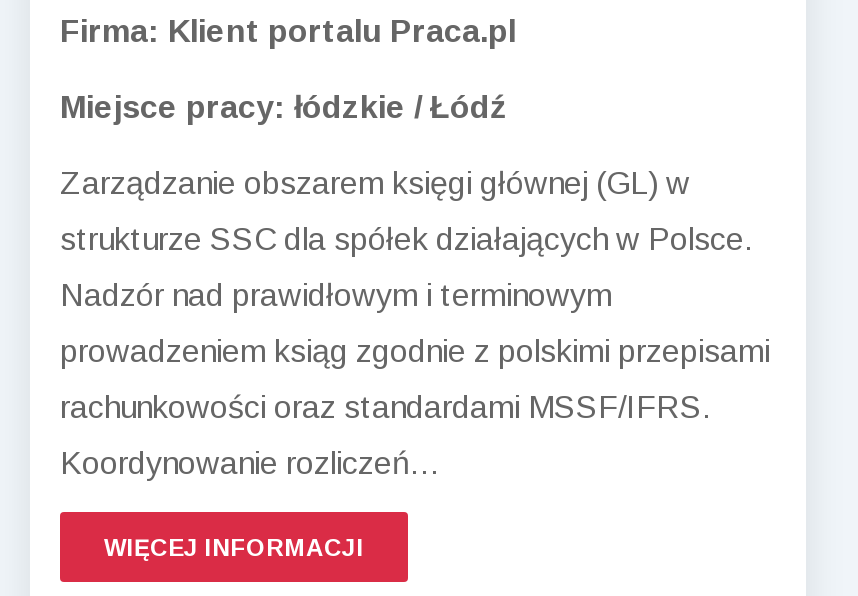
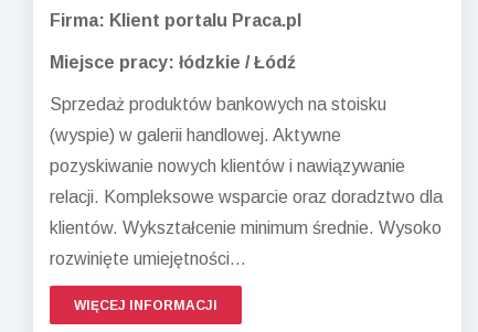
[60,166,690,200] Zarządzanie obszarem księgi głównej (GL) w -> [50,95,386,114] Sprzedaż produktów bankowych na stoisku
[60,222,754,256] strukturze SSC dla spółek działających w Polsce. -> [50,126,341,145] (wyspie) w galerii handlowej. Aktywne
[60,278,612,312] Nadzór nad prawidłowym i terminowym -> [50,157,405,175] pozyskiwanie nowych klientów i nawiązywanie
[60,334,770,368] prowadzeniem ksiąg zgodnie z polskimi przepisami -> [50,188,443,206] relacji. Kompleksowe wsparcie oraz doradztwo dla
[60,390,712,424] rachunkowości oraz standardami MSSF/IFRS. -> [50,219,442,237] klientów. Wykształcenie minimum średnie. Wysoko
[60,446,440,480] Koordynowanie rozliczeń... -> [50,249,246,268] rozwinięte umiejętności...

